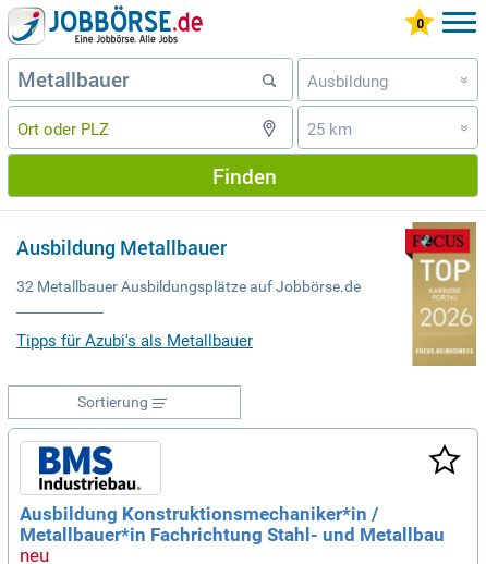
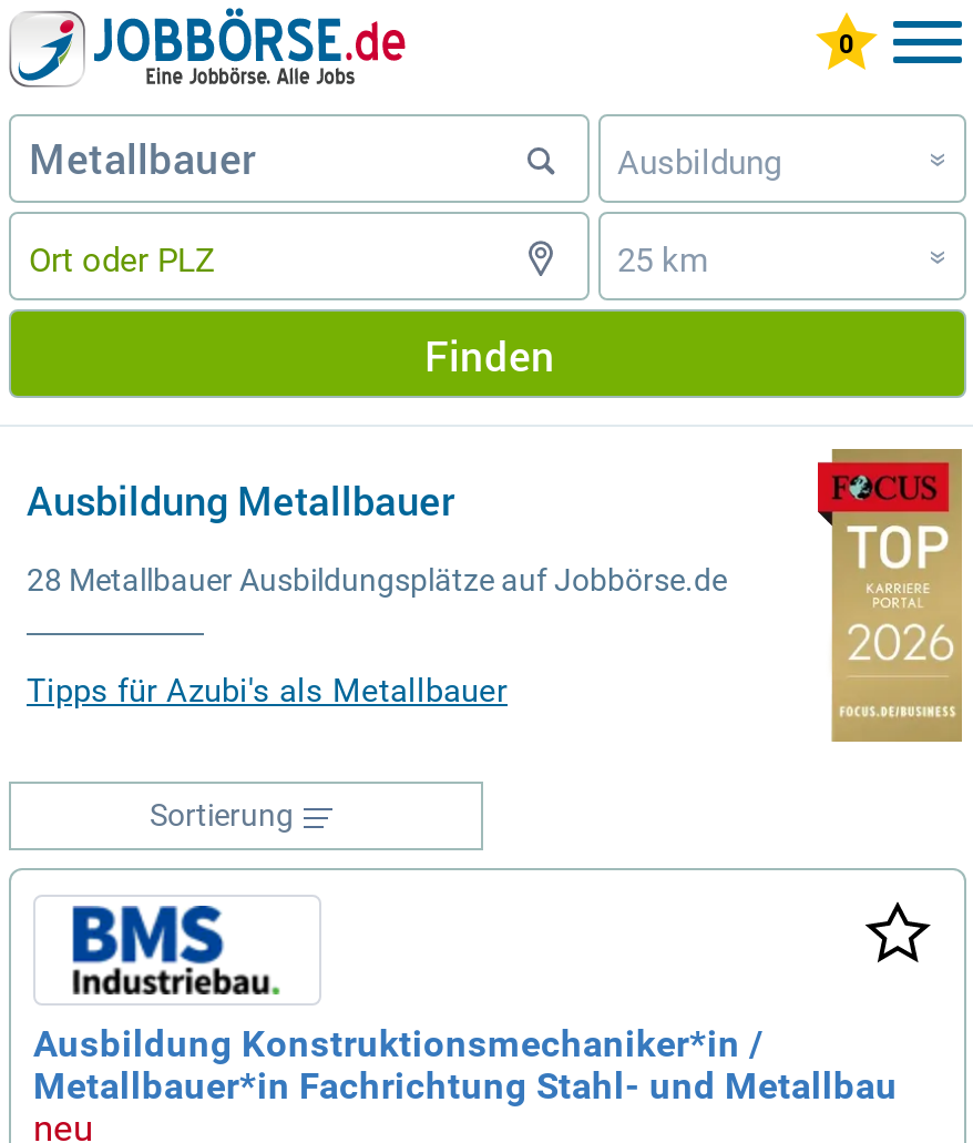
[16,278,361,295] 32 Metallbauer Ausbildungsplätze auf Jobbörse.de -> [27,562,727,598] 28 Metallbauer Ausbildungsplätze auf Jobbörse.de

